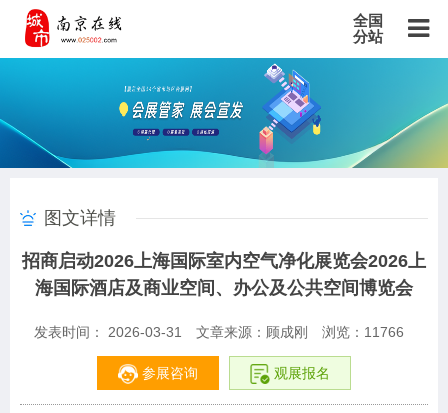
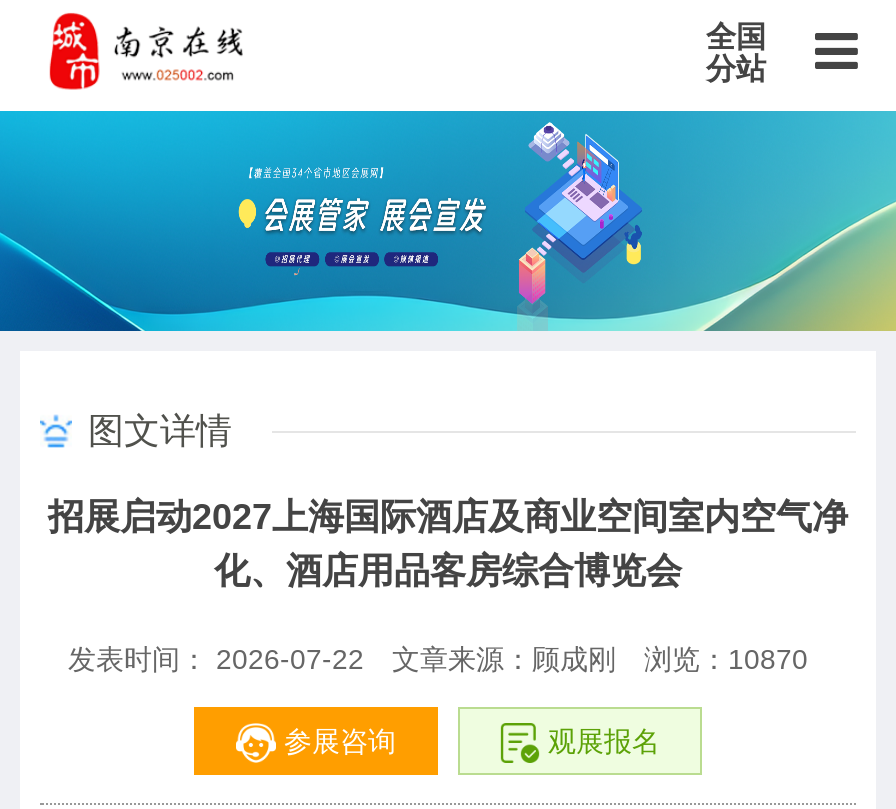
[22,251,426,298] 招商启动2026上海国际室内空气净化展览会2026上 | 海国际酒店及商业空间、办公及公共空间博览会 -> [48,497,848,591] 招展启动2027上海国际酒店及商业空间室内空气净 | 化、酒店用品客房综合博览会
[34,324,182,340] 发表时间： 2026-03-31 -> [68,643,364,675] 发表时间： 2026-07-22
[322,324,404,340] 浏览：11766 -> [644,643,808,675] 浏览：10870

